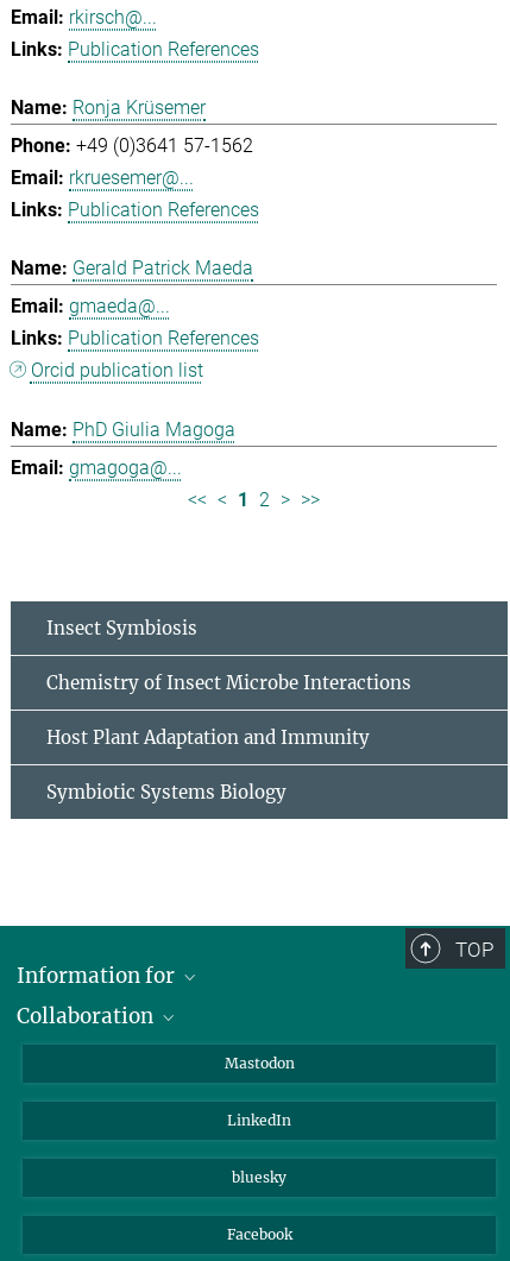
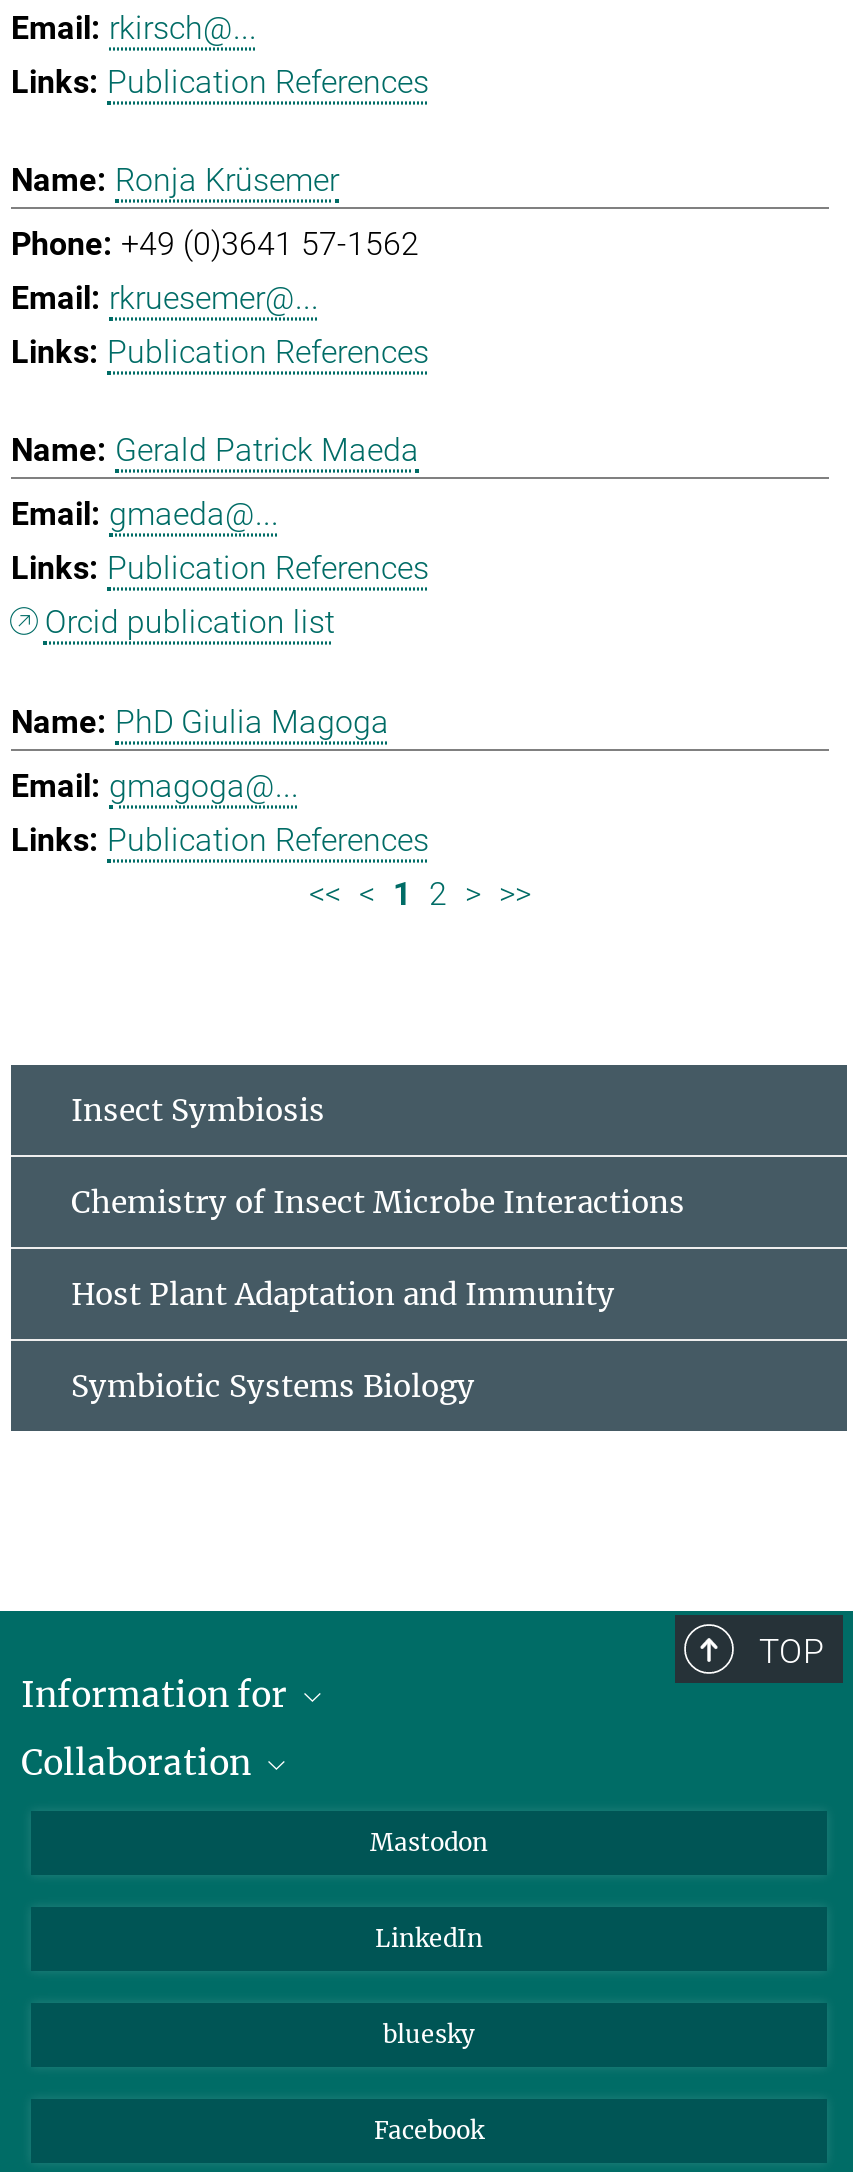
none -> [107,821,429,859] Publication References

